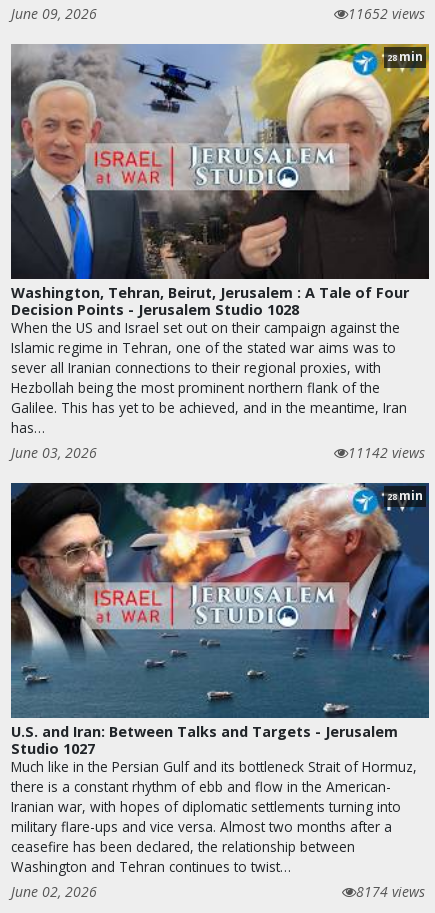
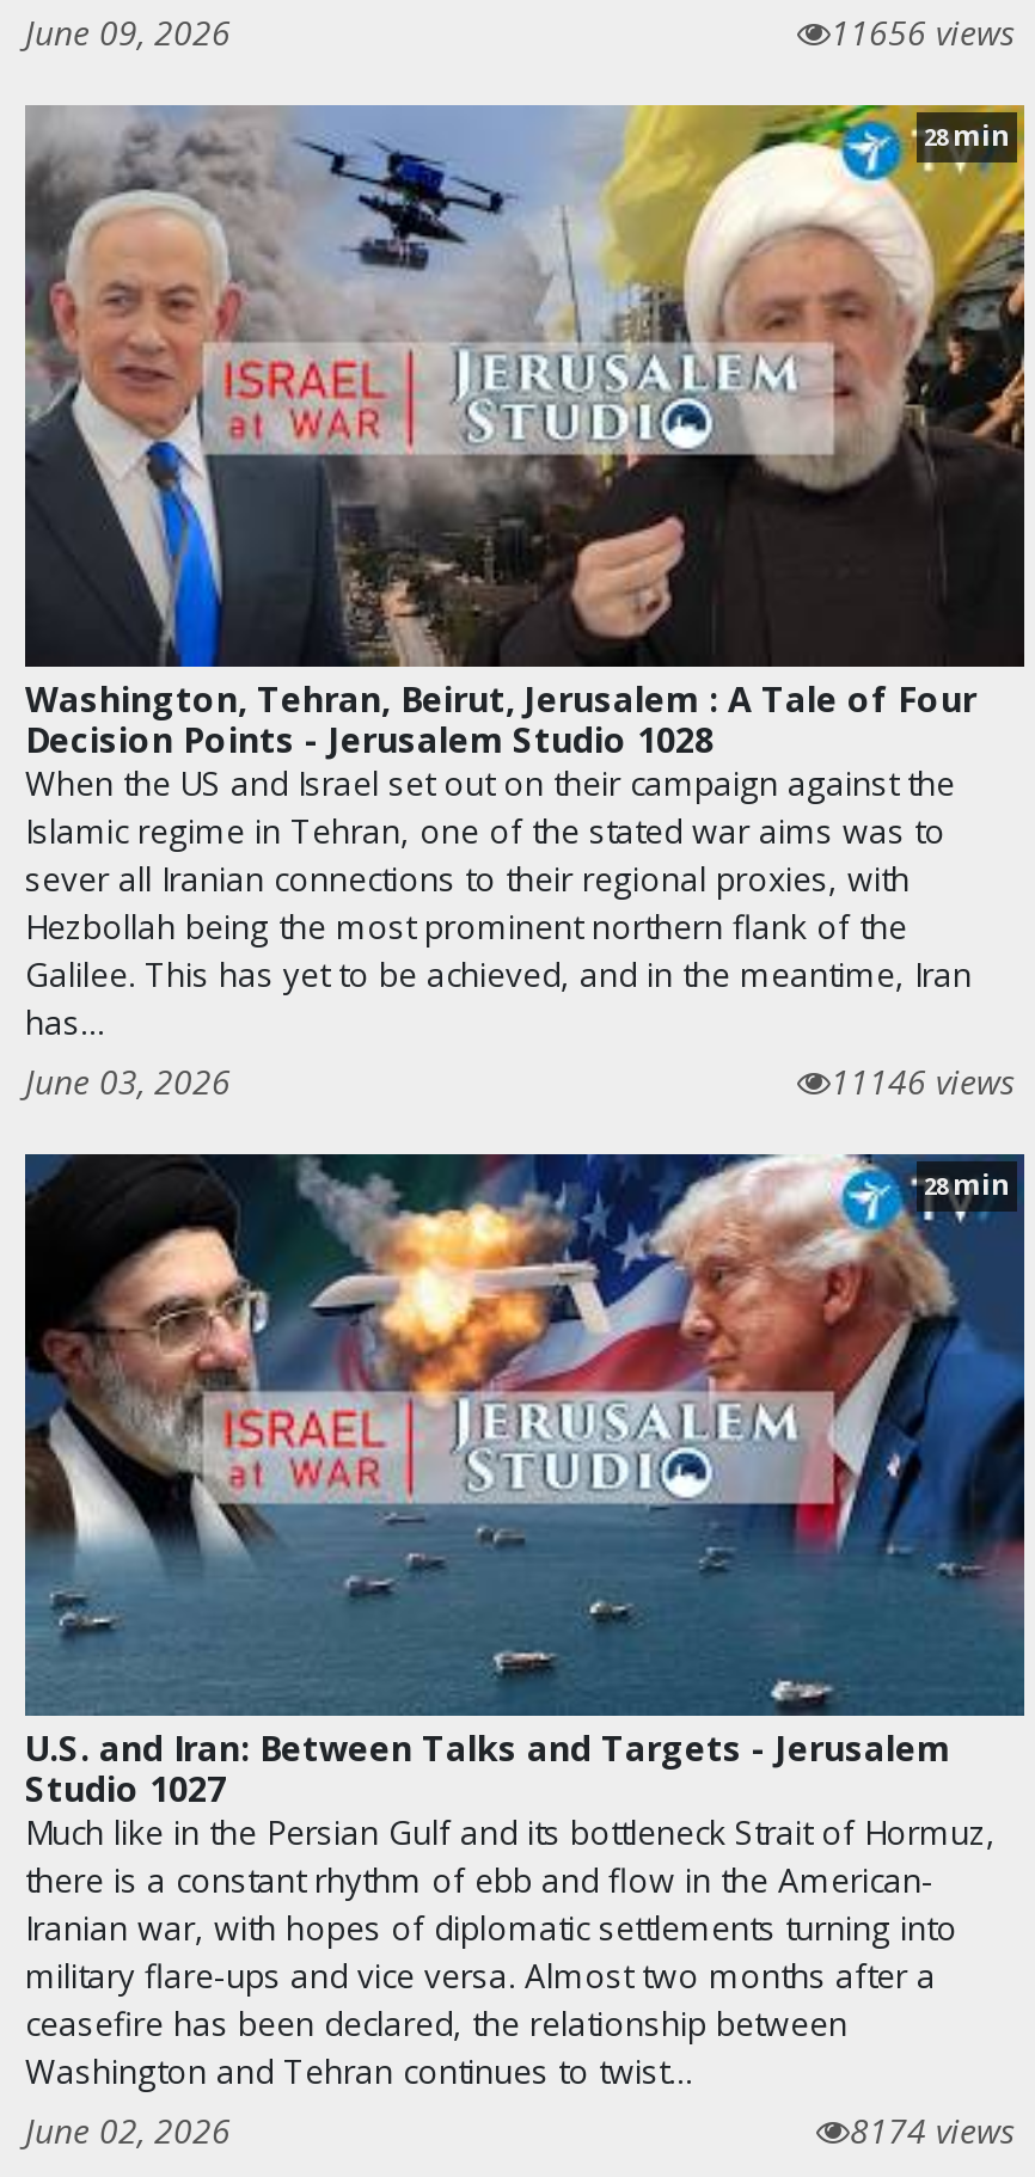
[348,4,425,23] 11652 views -> [831,9,1015,54] 11656 views
[348,443,425,462] 11142 views -> [831,1058,1015,1104] 11146 views

